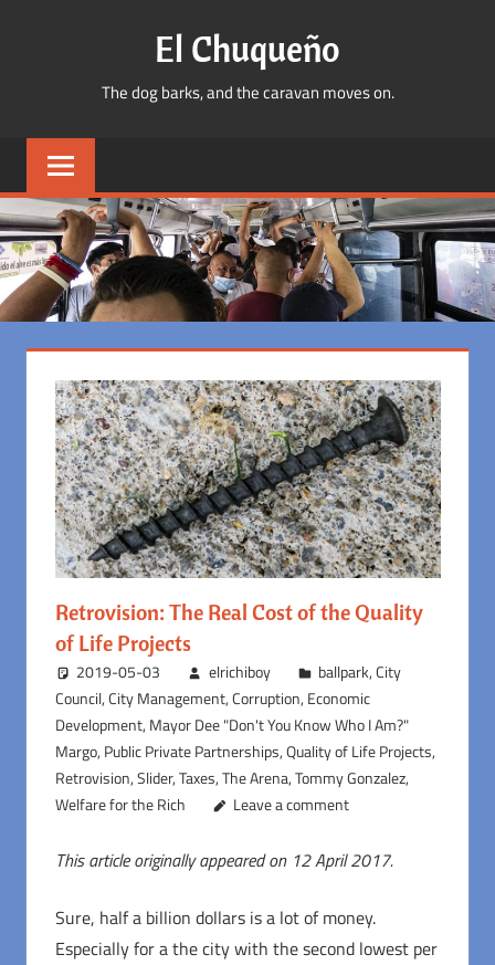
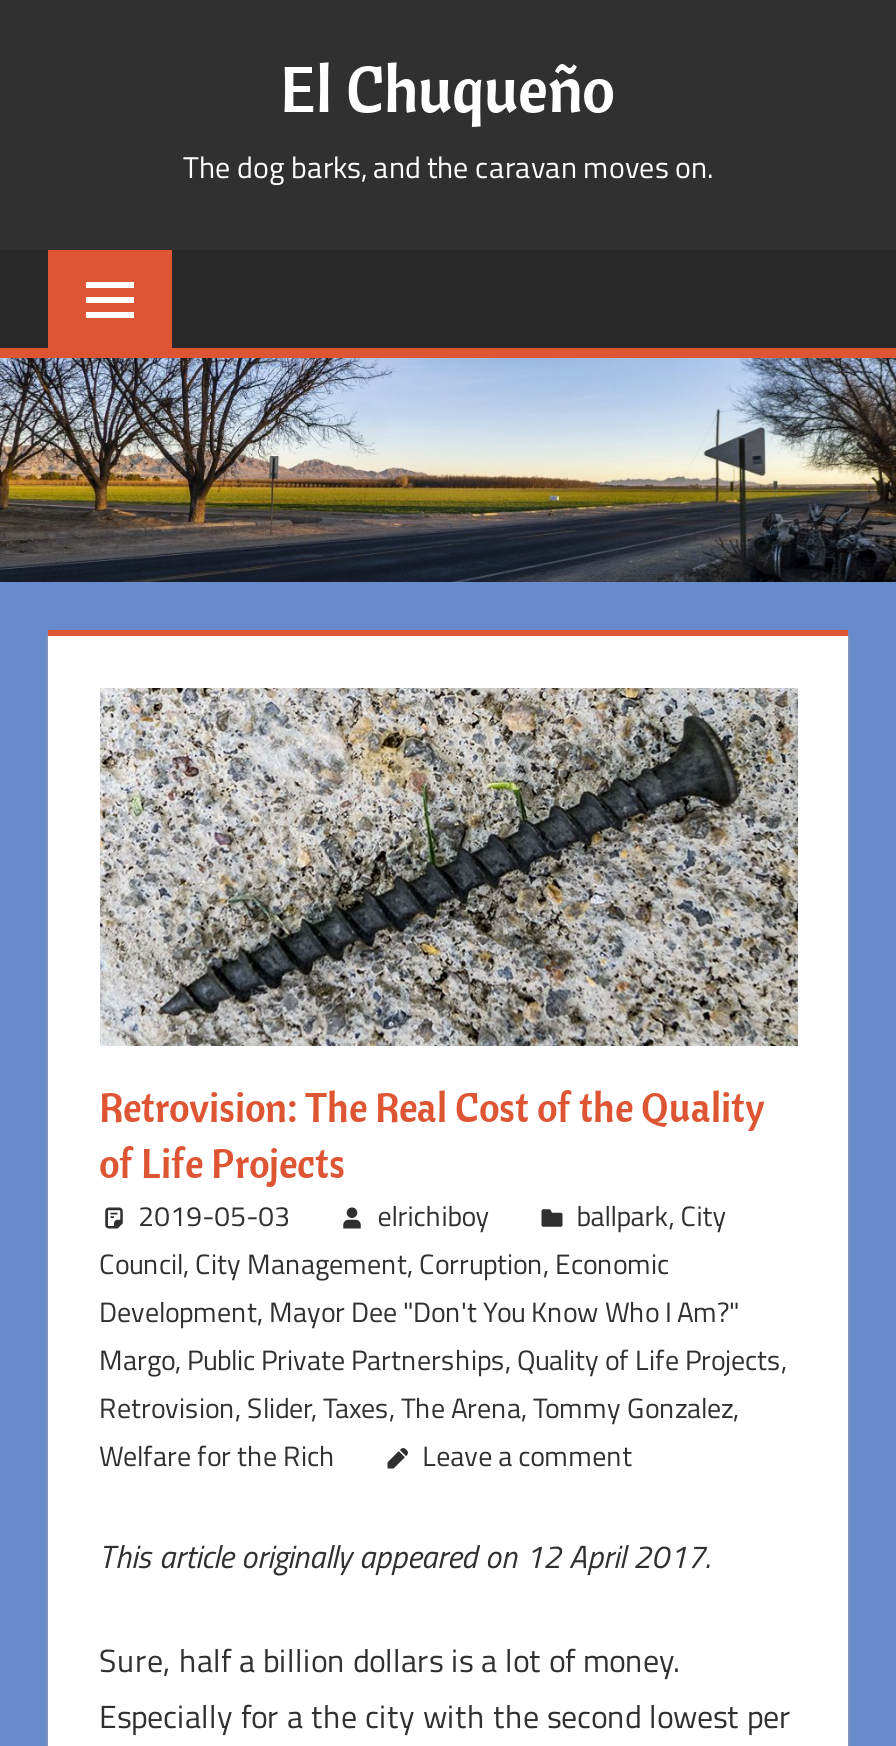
[3,197,492,323] [image] -> [6,356,890,584] [image]

